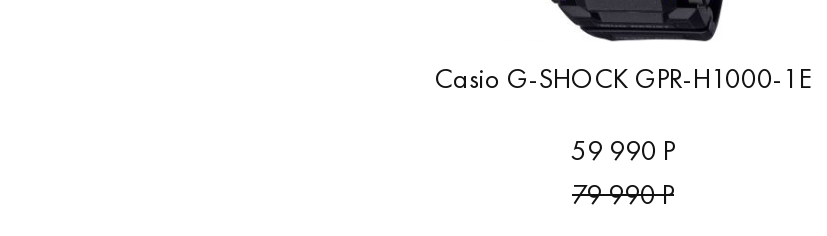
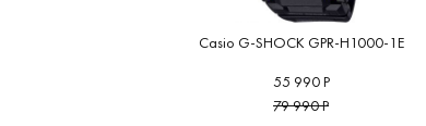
[571,132,675,168] 59 990 Р -> [273,72,329,91] 55 990 Р

